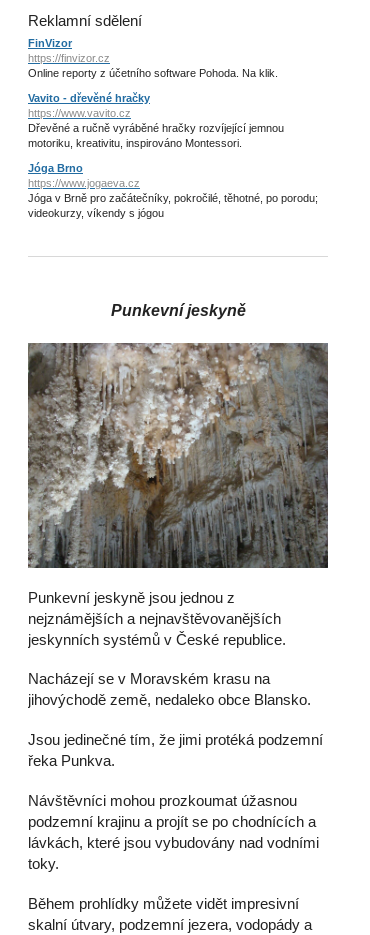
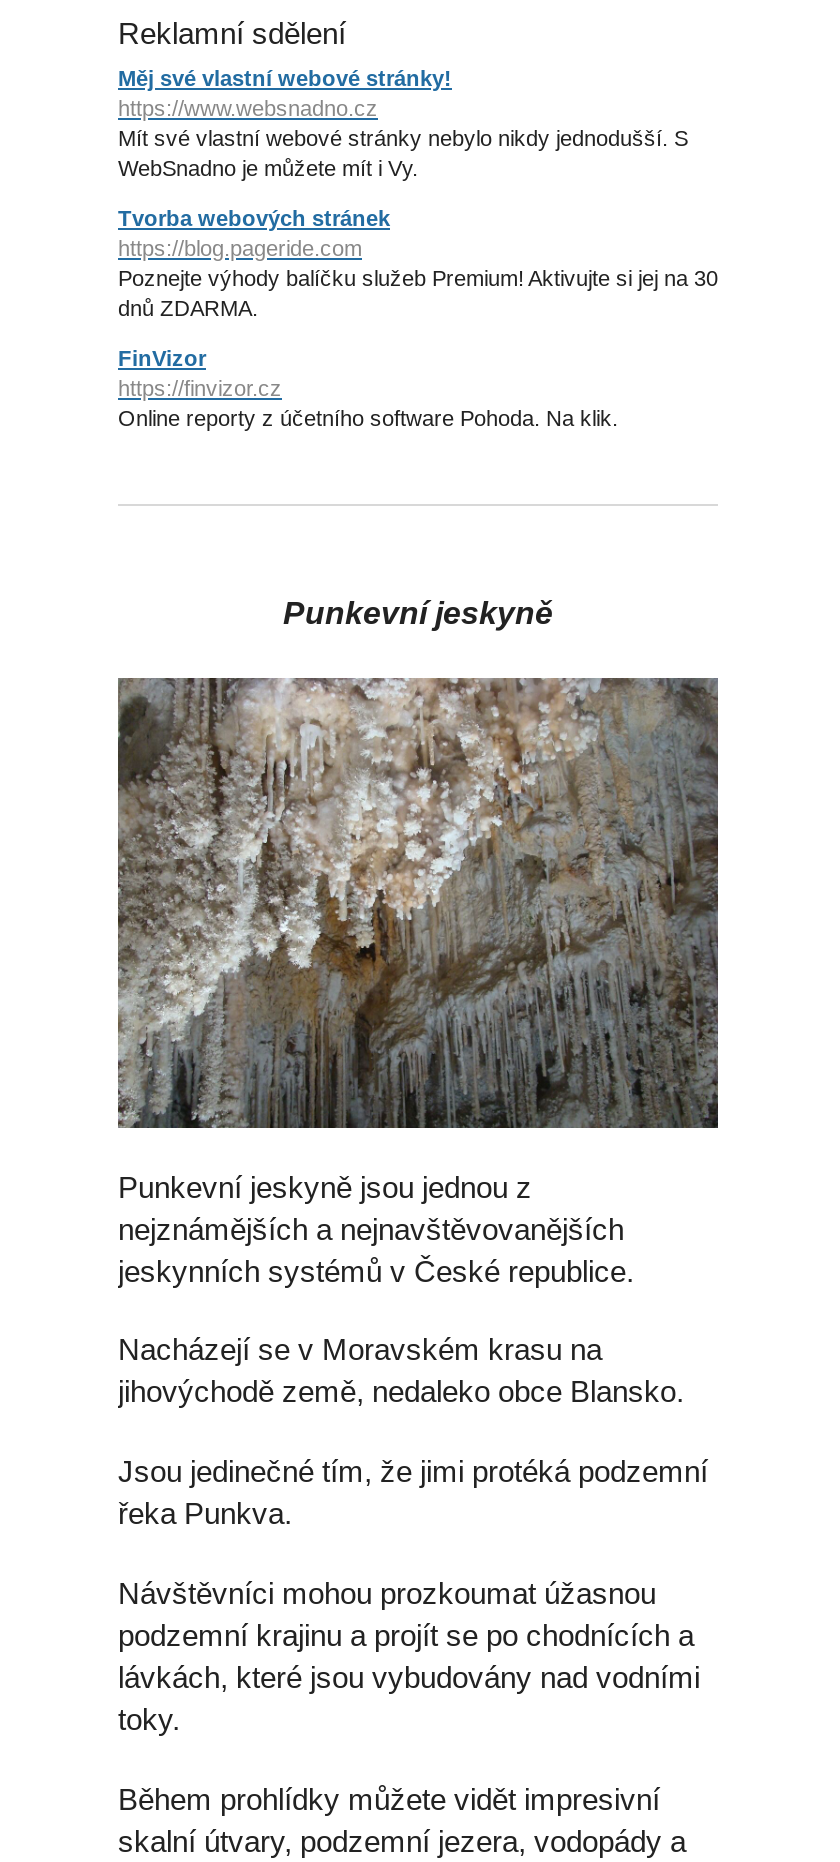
none -> [118,66,718,320] Měj své vlastní webové stránky! | https://www.websnadno.cz | Mít své vlastní webové stránky nebylo nikdy jednodušší. S | WebSnadno je můžete mít i Vy. | Tvorba webových stránek | https://blog.pageride.com | Poznejte výhody balíčku služeb Premium! Aktivujte si jej na 30 | dnů ZDARMA.
moved [28,37,278,79] -> [118,346,618,430]: FinVizor | https://finvizor.cz | Online reporty z účetního software Pohoda. Na klik.
[28,92,318,219] Vavito - dřevěné hračky | https://www.vavito.cz | Dřevěné a ručně vyráběné hračky rozvíjející jemnou | motoriku, kreativitu, inspirováno Montessori. | Jóga Brno | https://www.jogaeva.cz | Jóga v Brně pro začátečníky, pokročilé, těhotné, po porodu; | videokurzy, víkendy s jógou -> none

